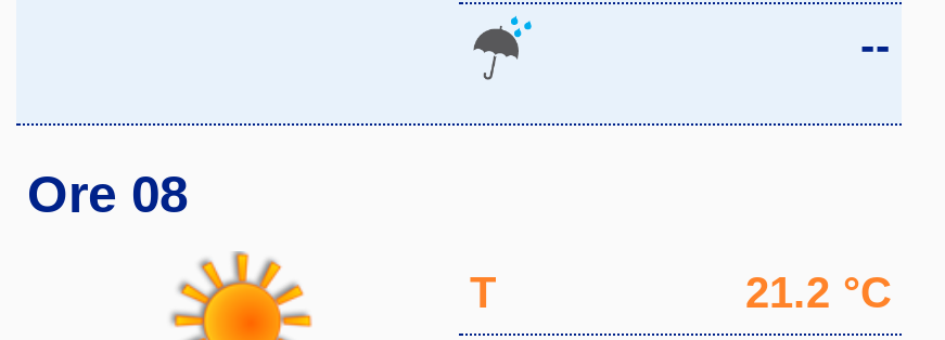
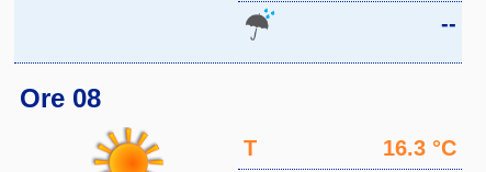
[745,269,891,316] 21.2 °C -> [383,136,456,160] 16.3 °C

